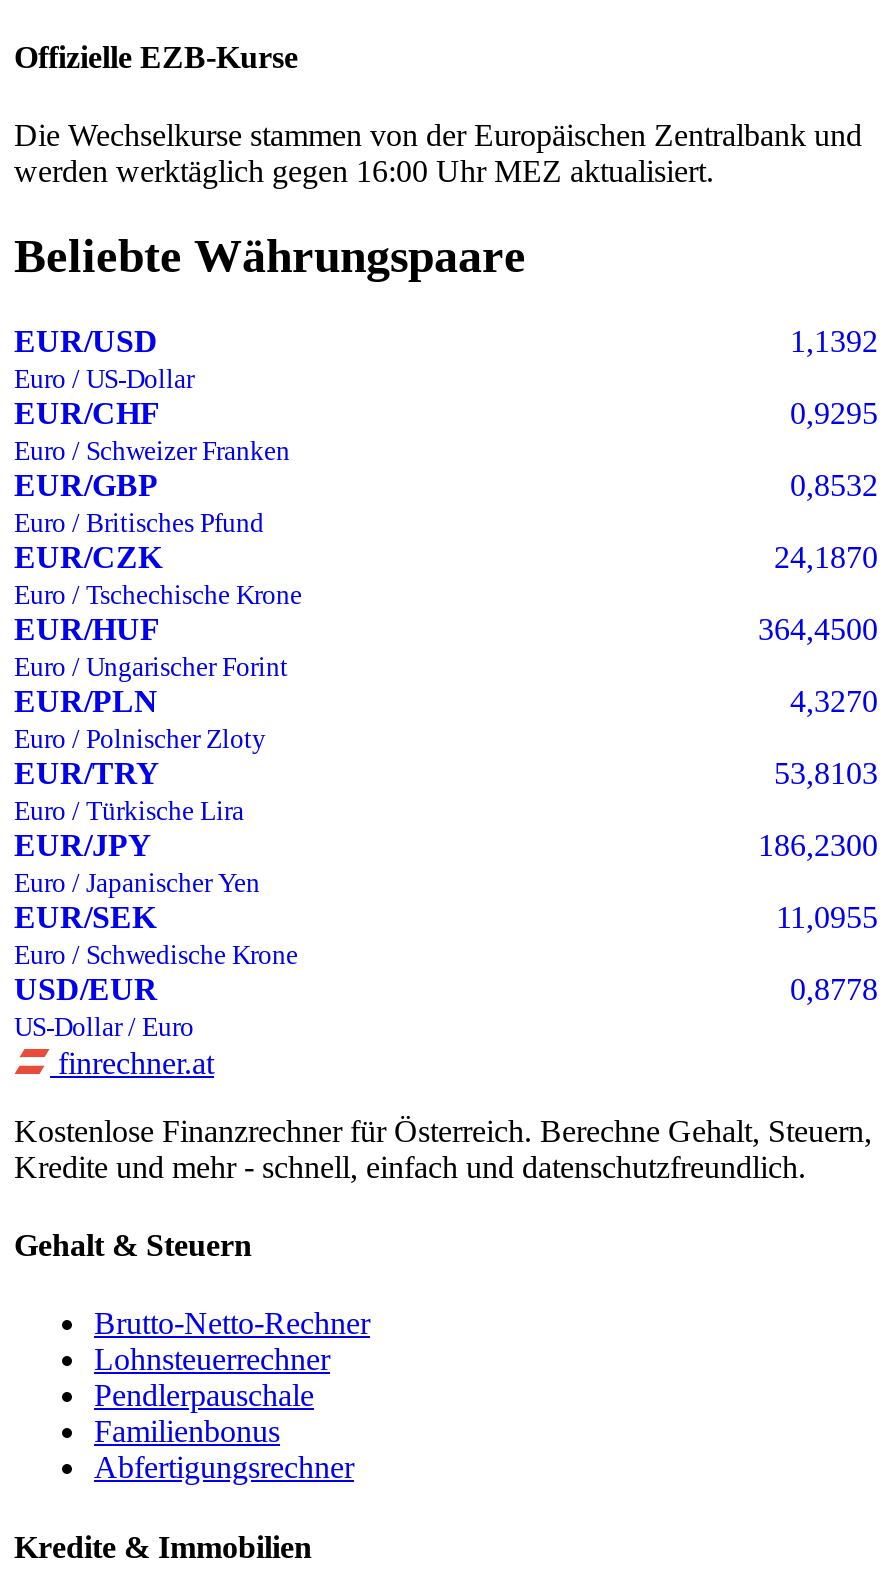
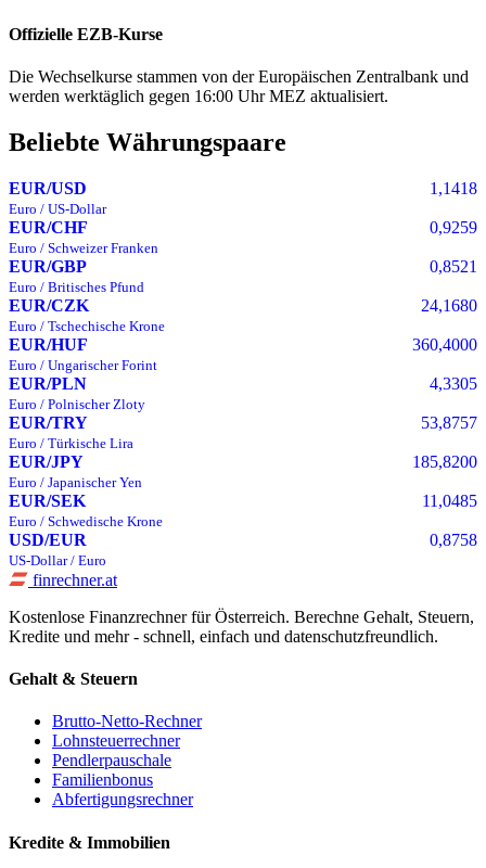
[790,323,878,357] 1,1392 -> [430,179,477,197] 1,1418
[790,395,878,429] 0,9295 -> [430,218,477,236] 0,9259
[790,467,878,501] 0,8532 -> [430,257,477,275] 0,8521
[774,539,878,573] 24,1870 -> [421,296,477,314] 24,1680
[758,611,878,645] 364,4500 -> [412,335,477,353] 360,4000
[790,683,878,717] 4,3270 -> [430,374,477,392] 4,3305
[774,755,878,789] 53,8103 -> [421,413,477,432] 53,8757
[758,827,878,861] 186,2300 -> [412,452,477,471] 185,8200
[776,899,878,933] 11,0955 -> [422,491,477,510] 11,0485
[790,971,878,1005] 0,8778 -> [430,530,477,549] 0,8758

